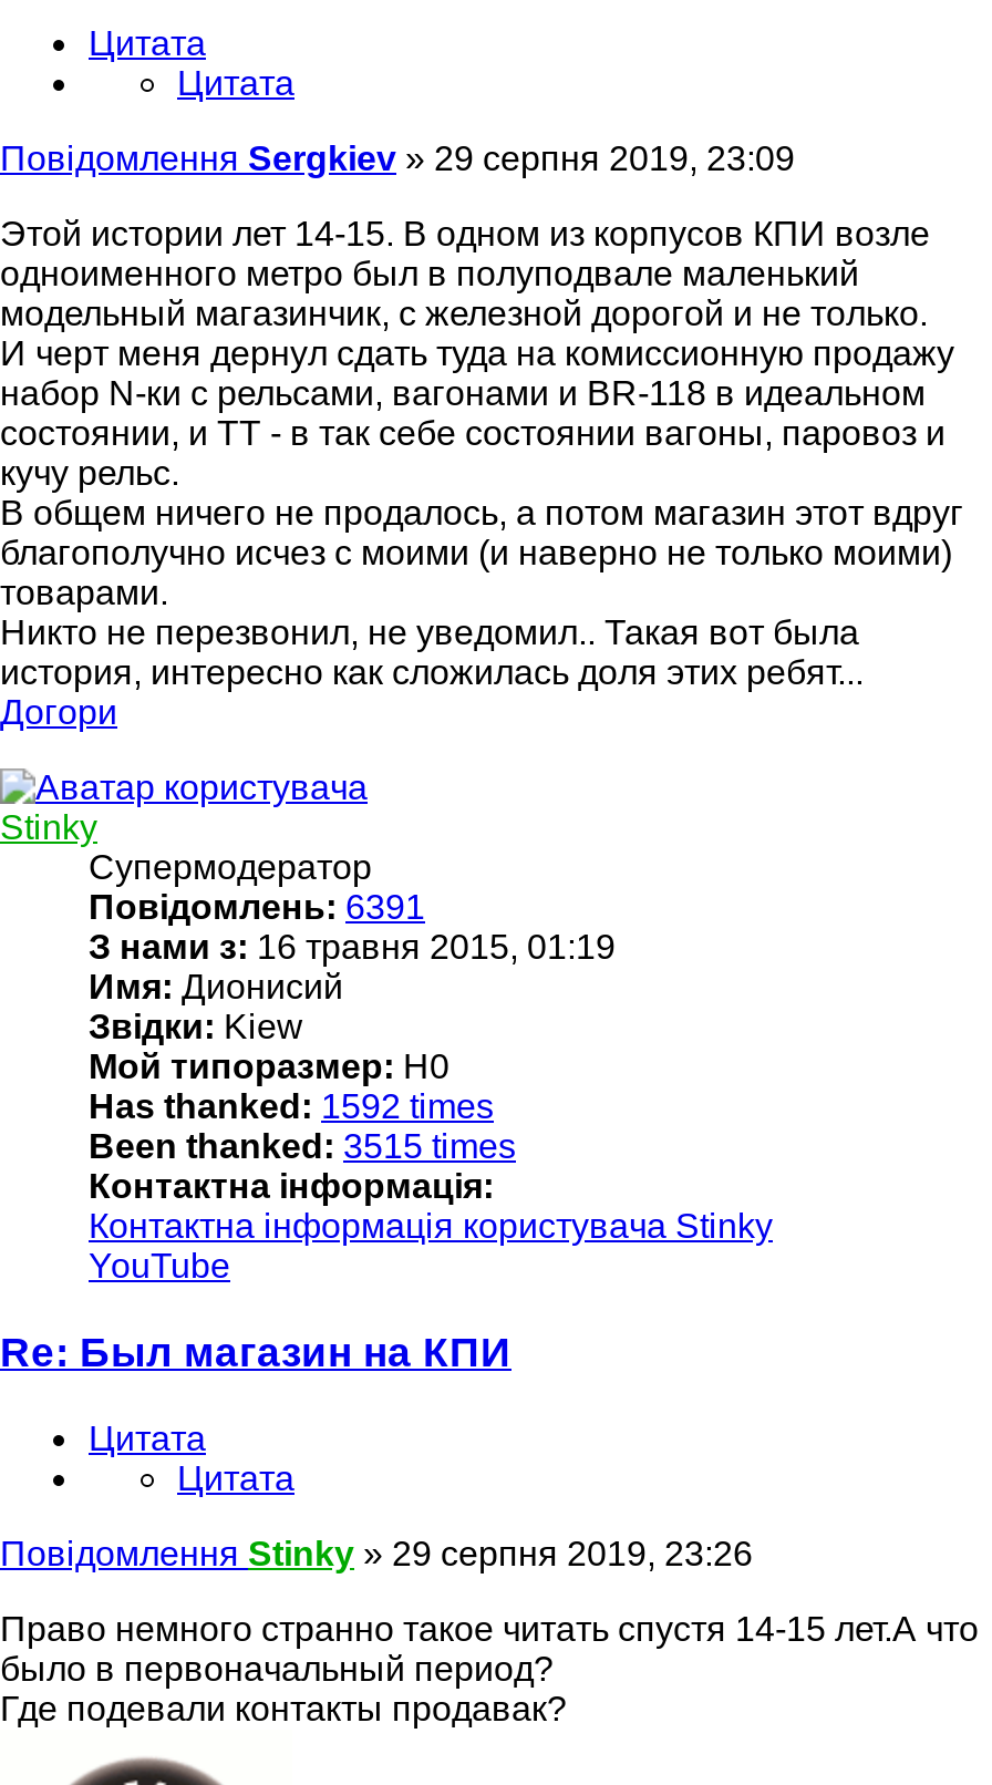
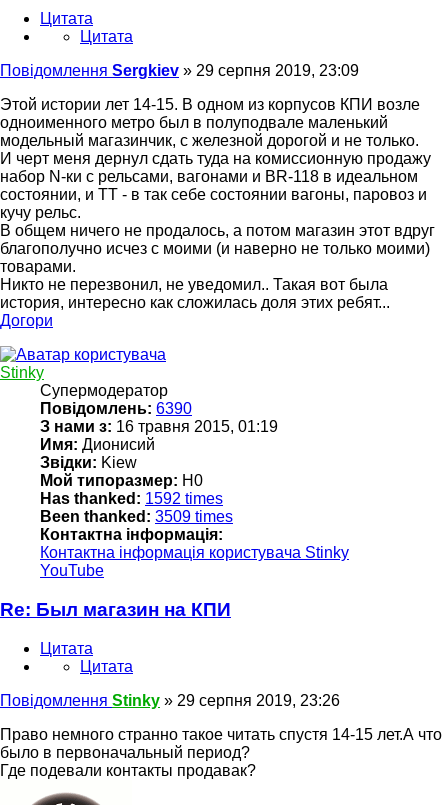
[89,889,425,926] Повідомлень: 6391 -> [40,400,192,417] Повідомлень: 6390
[89,1128,516,1166] Been thanked: 3515 times -> [40,508,233,525] Been thanked: 3509 times

